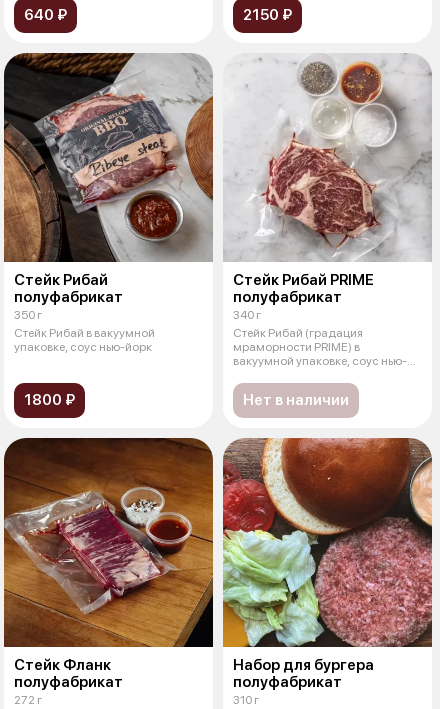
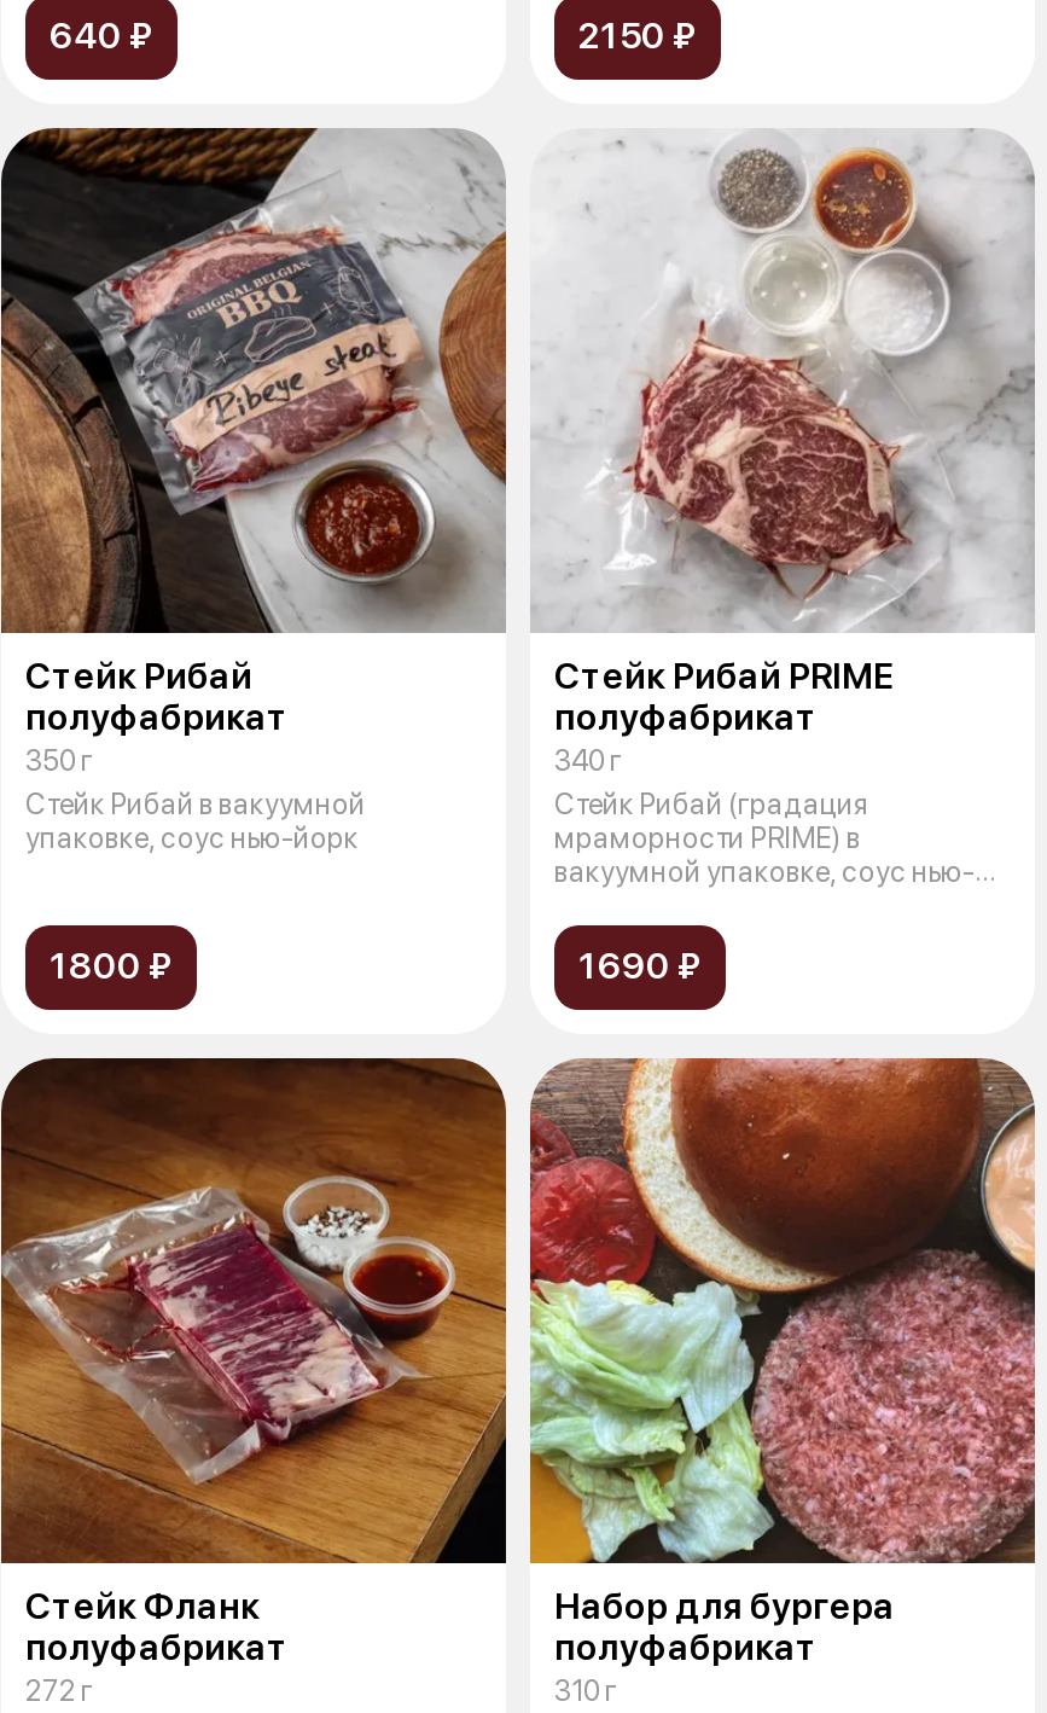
[243,391,349,409] Нет в наличии -> [578,944,702,987] 1690 ₽

